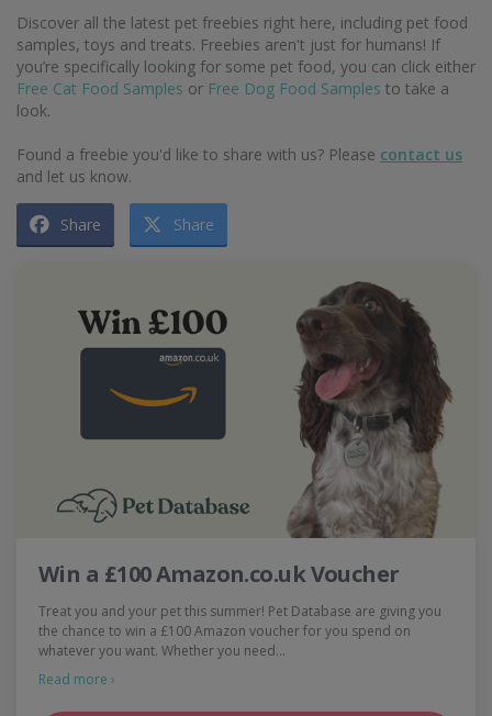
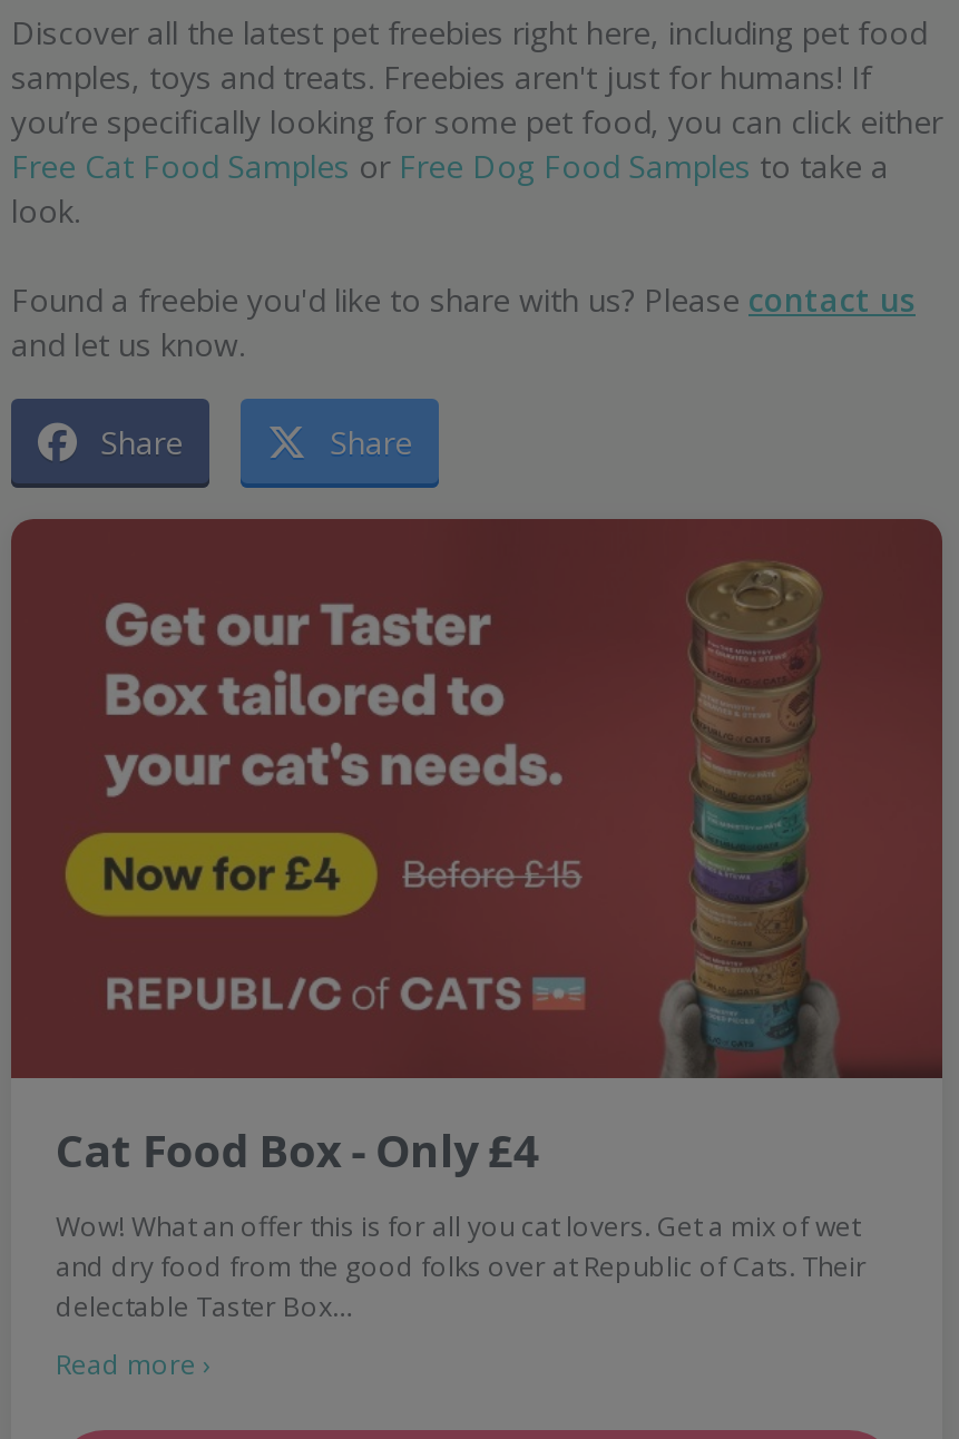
[16,262,476,660] [image] | Win a £100 Amazon.co.uk Voucher | Treat you and your pet this summer! Pet Database are giving you | the chance to win a £100 Amazon voucher for you spend on | whatever you want. Whether you need… -> [9,517,945,1325] [image] | Cat Food Box - Only £4 | Wow! What an offer this is for all you cat lovers. Get a mix of wet | and dry food from the good folks over at Republic of Cats. Their | delectable Taster Box…

